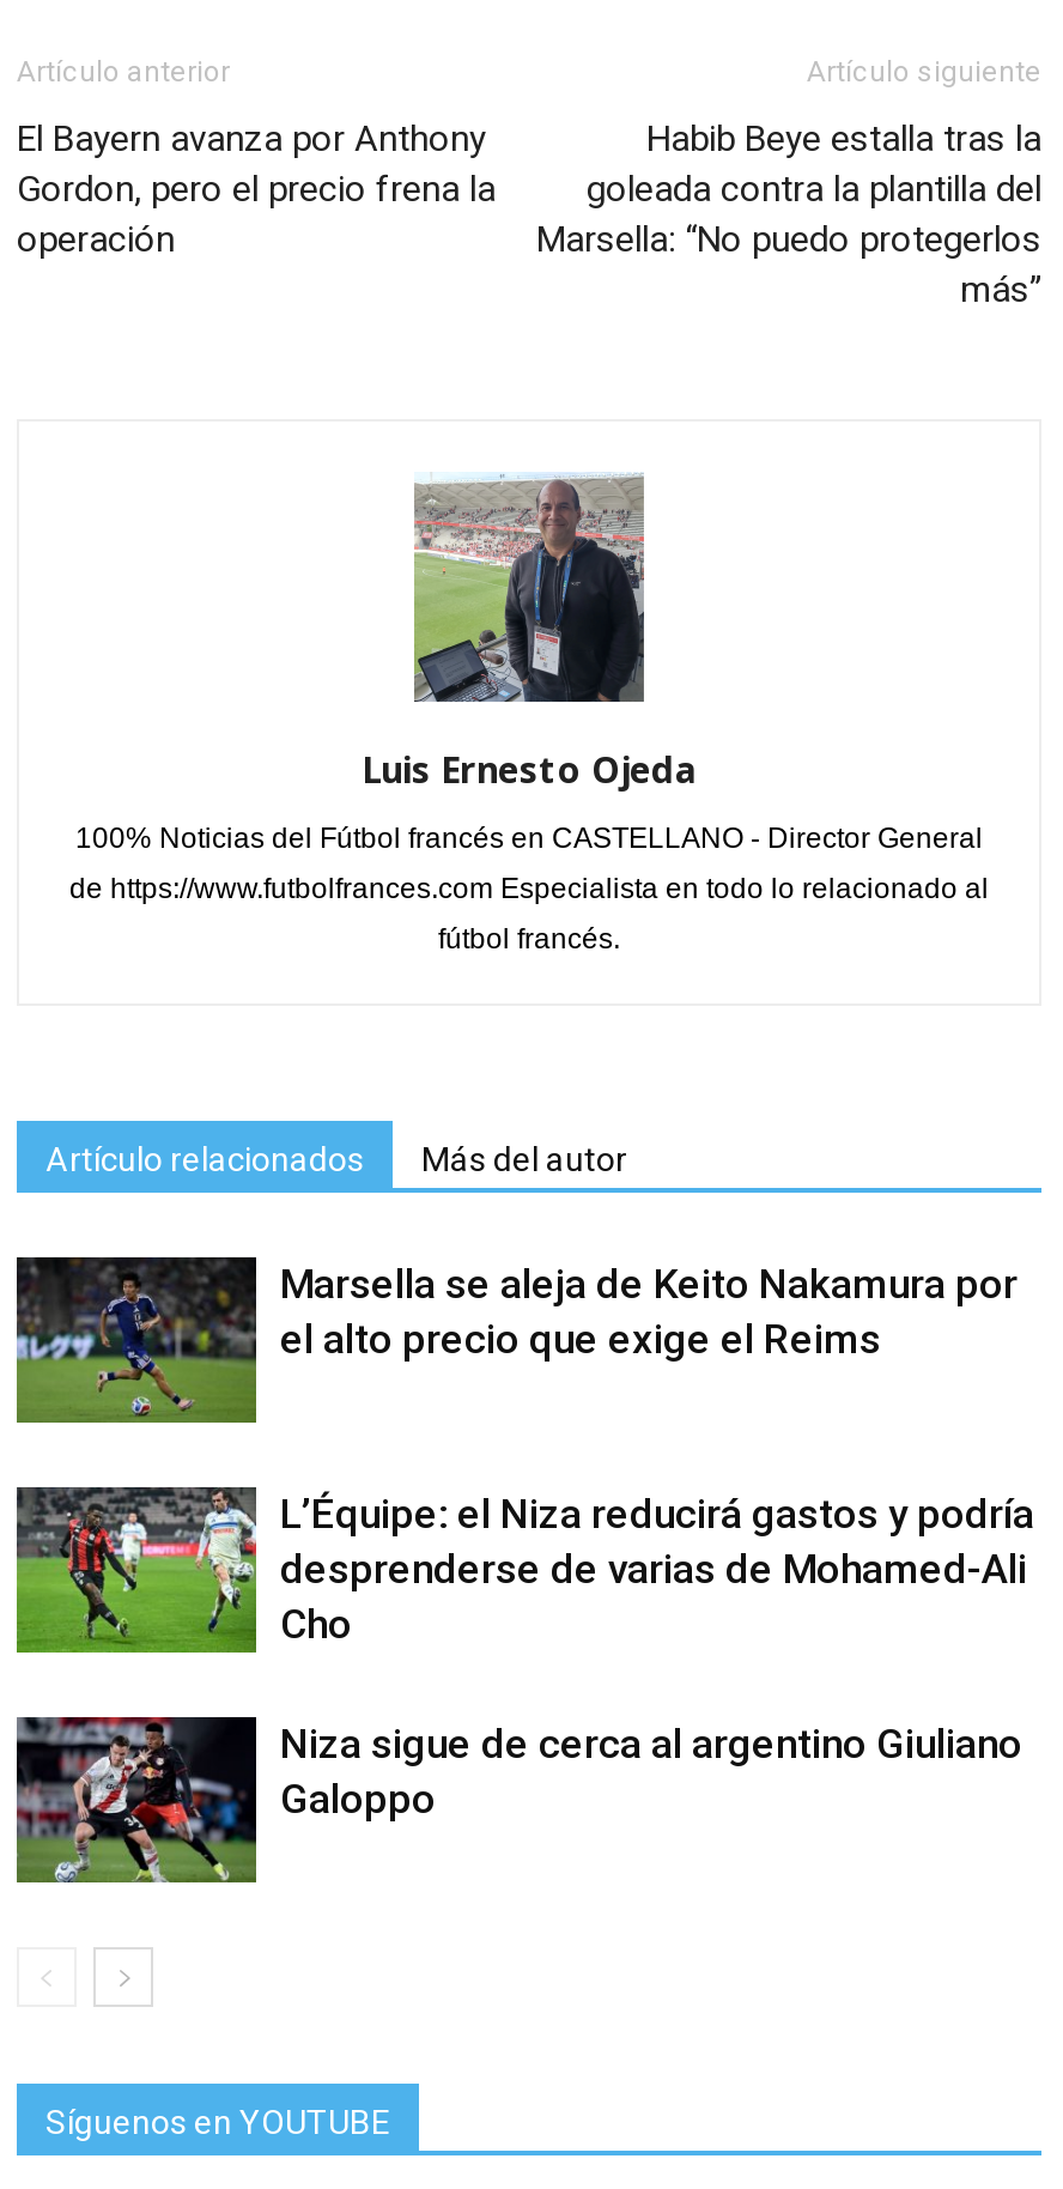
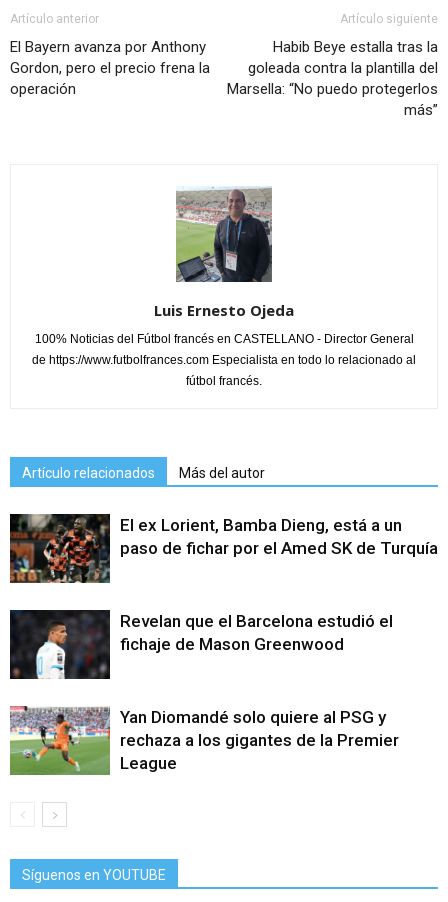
[14,1257,1018,1425] [image] | Marsella se aleja de Keito Nakamura por | el alto precio que exige el Reims -> [9,513,438,584] [image] | El ex Lorient, Bamba Dieng, está a un | paso de fichar por el Amed SK de Turquía
[14,1487,1034,1655] [image] | L’Équipe: el Niza reducirá gastos y podría | desprenderse de varias de Mohamed-Ali | Cho -> [9,610,393,680] [image] | Revelan que el Barcelona estudió el | fichaje de Mason Greenwood
[14,1715,1022,1882] [image] | Niza sigue de cerca al argentino Giuliano | Galoppo -> [9,705,399,775] [image] | Yan Diomandé solo quiere al PSG y | rechaza a los gigantes de la Premier | League

